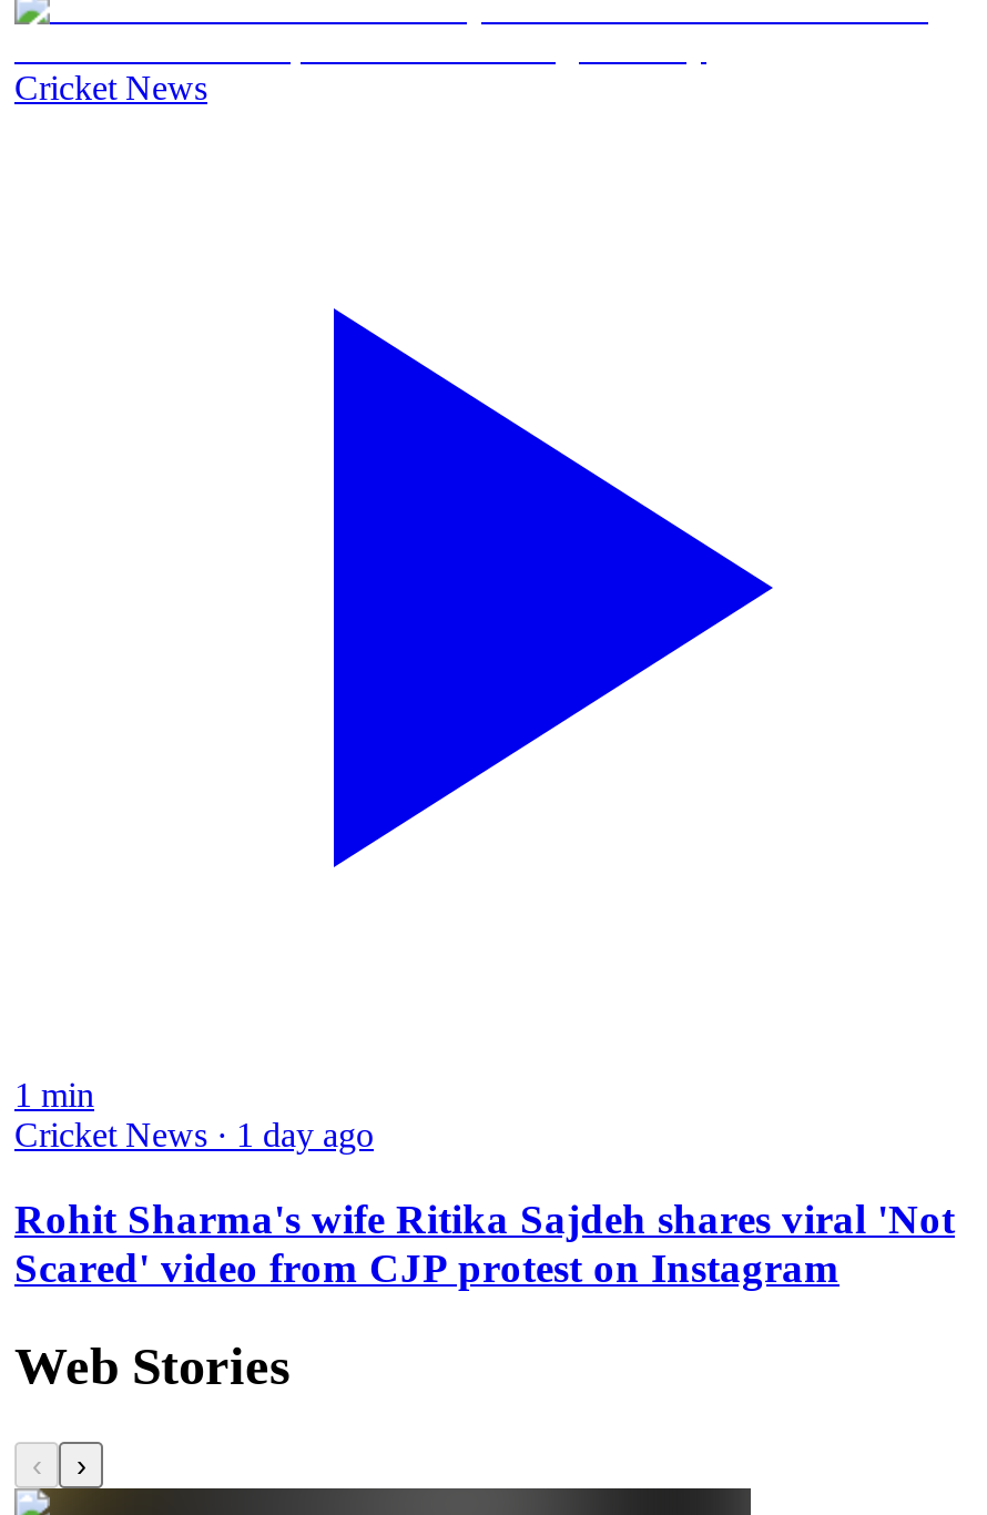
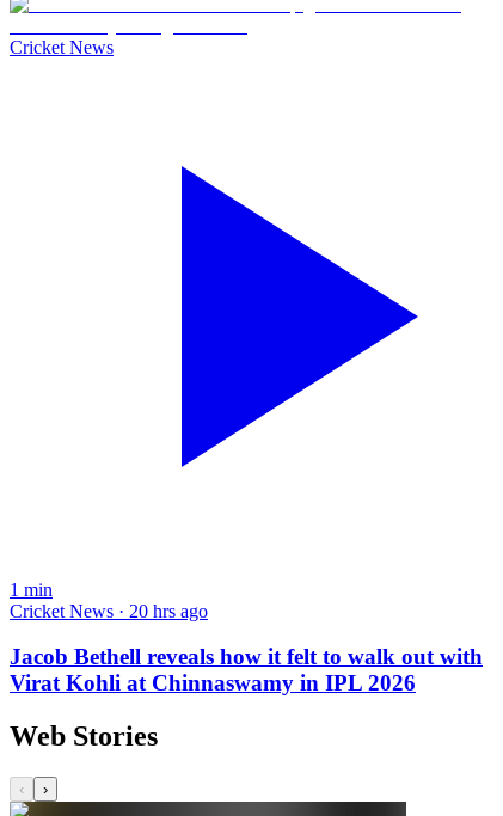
[14,1115,374,1153] Cricket News · 1 day ago -> [10,601,208,621] Cricket News · 20 hrs ago
[14,1197,955,1292] Rohit Sharma's wife Ritika Sajdeh shares viral 'Not | Scared' video from CJP protest on Instagram -> [10,645,483,696] Jacob Bethell reveals how it felt to walk out with | Virat Kohli at Chinnaswamy in IPL 2026

